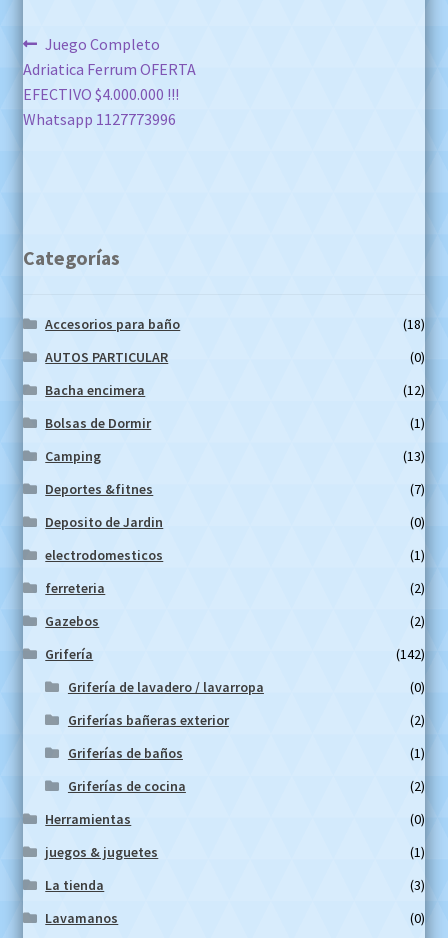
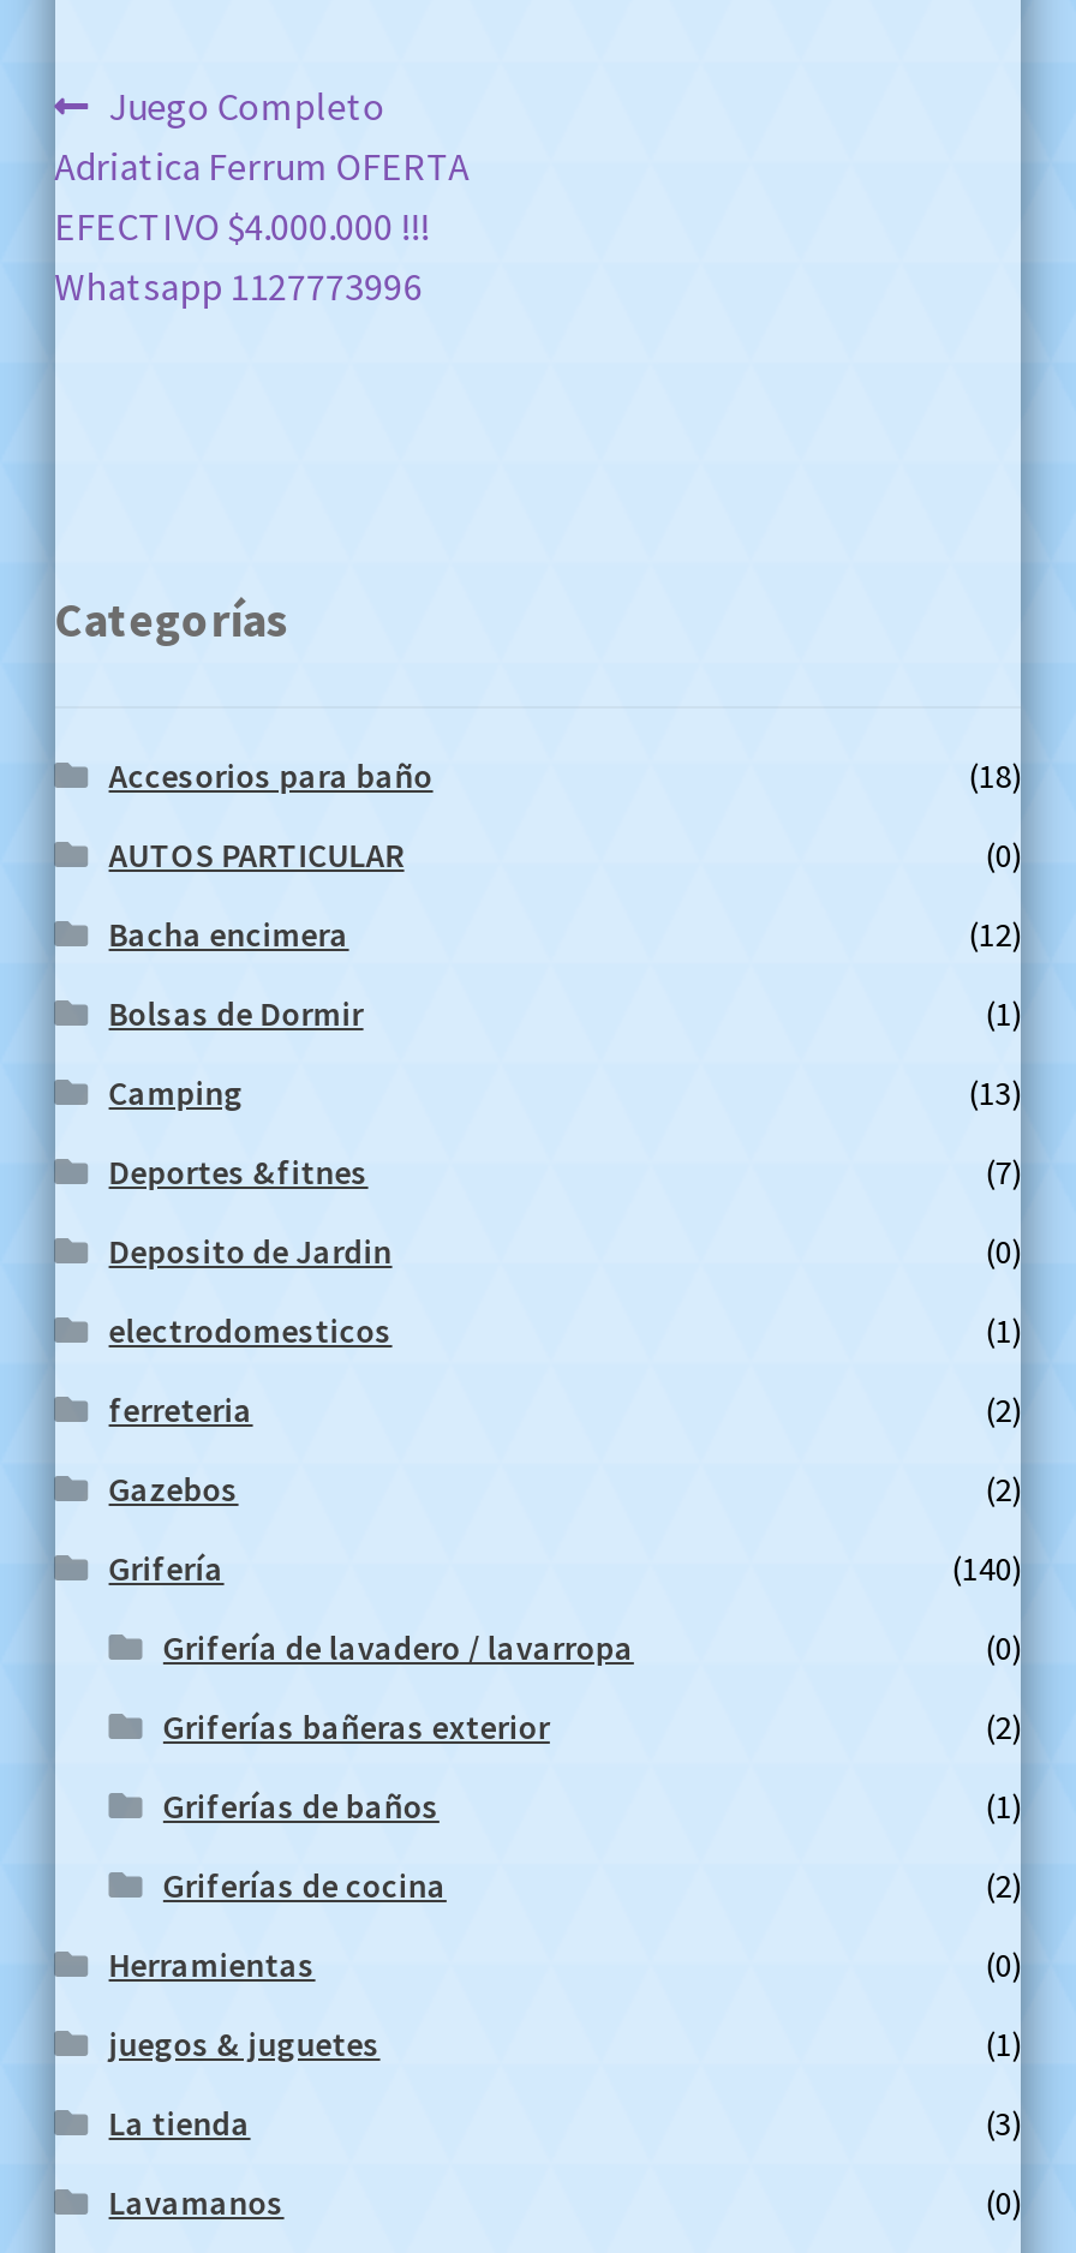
[396,644,425,662] (142) -> [952,1548,1022,1591] (140)

